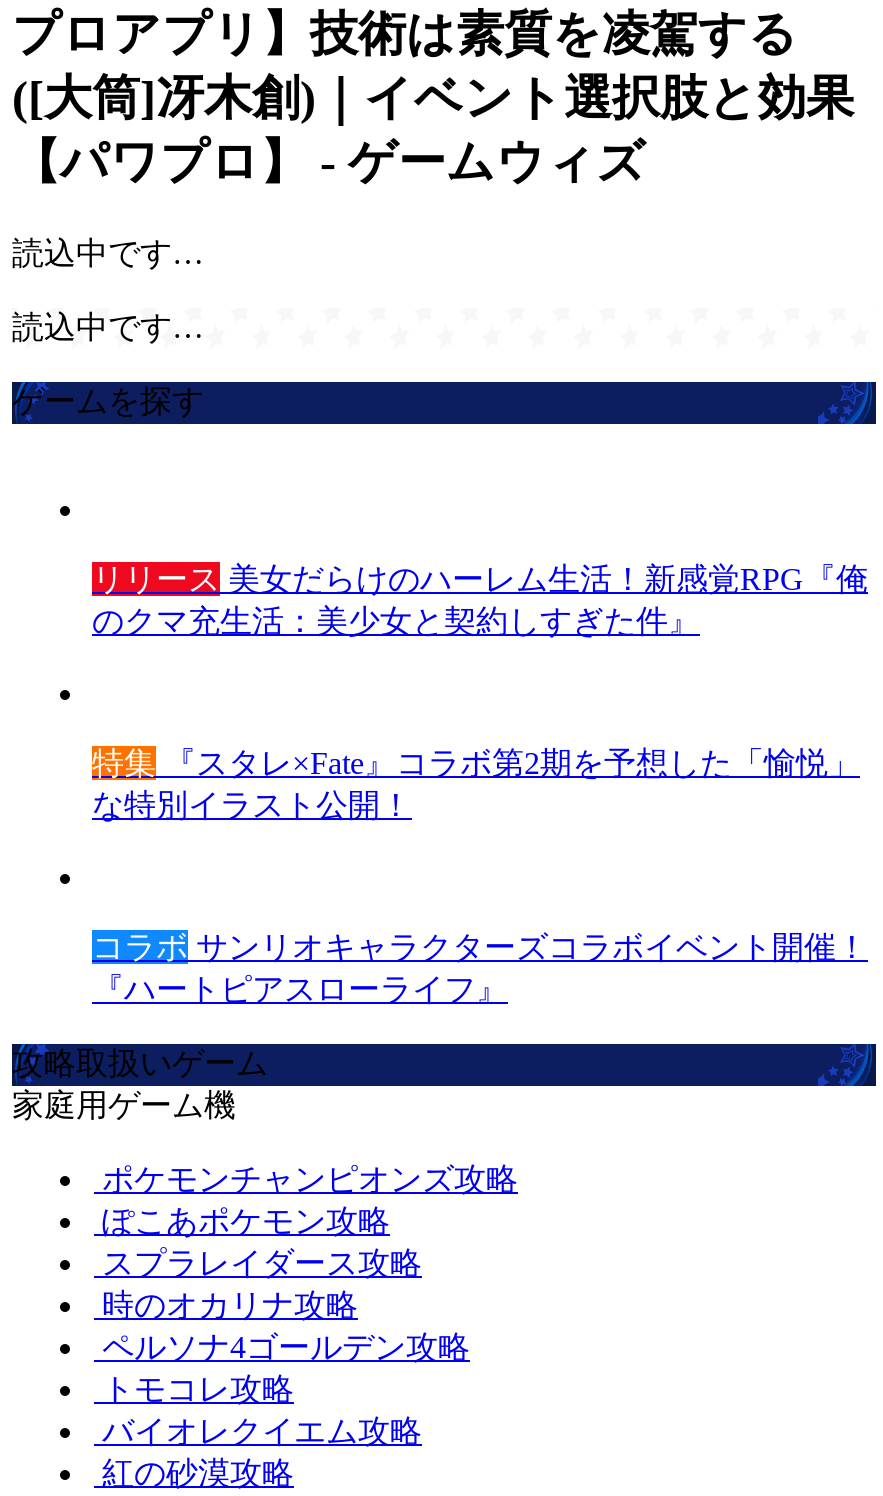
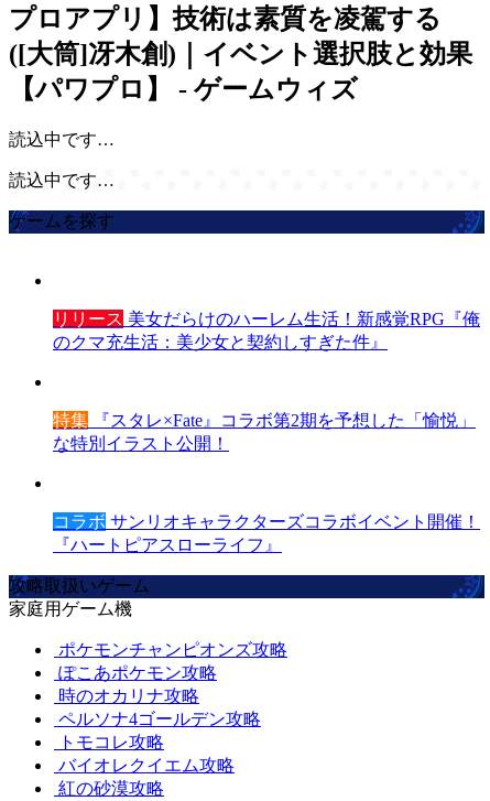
[102,1246,422,1280] スプラレイダース攻略 -> none

